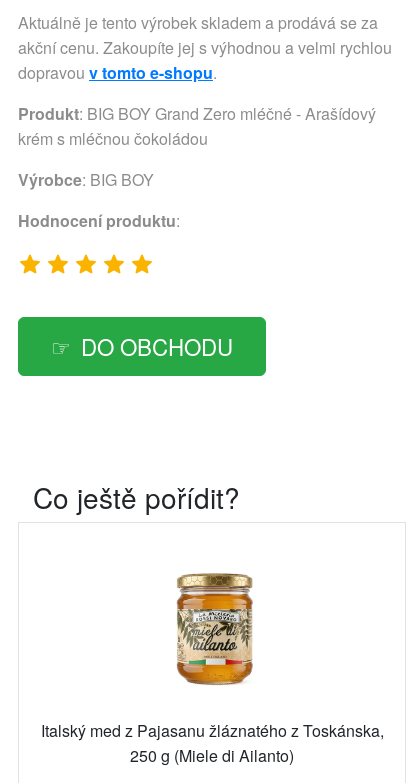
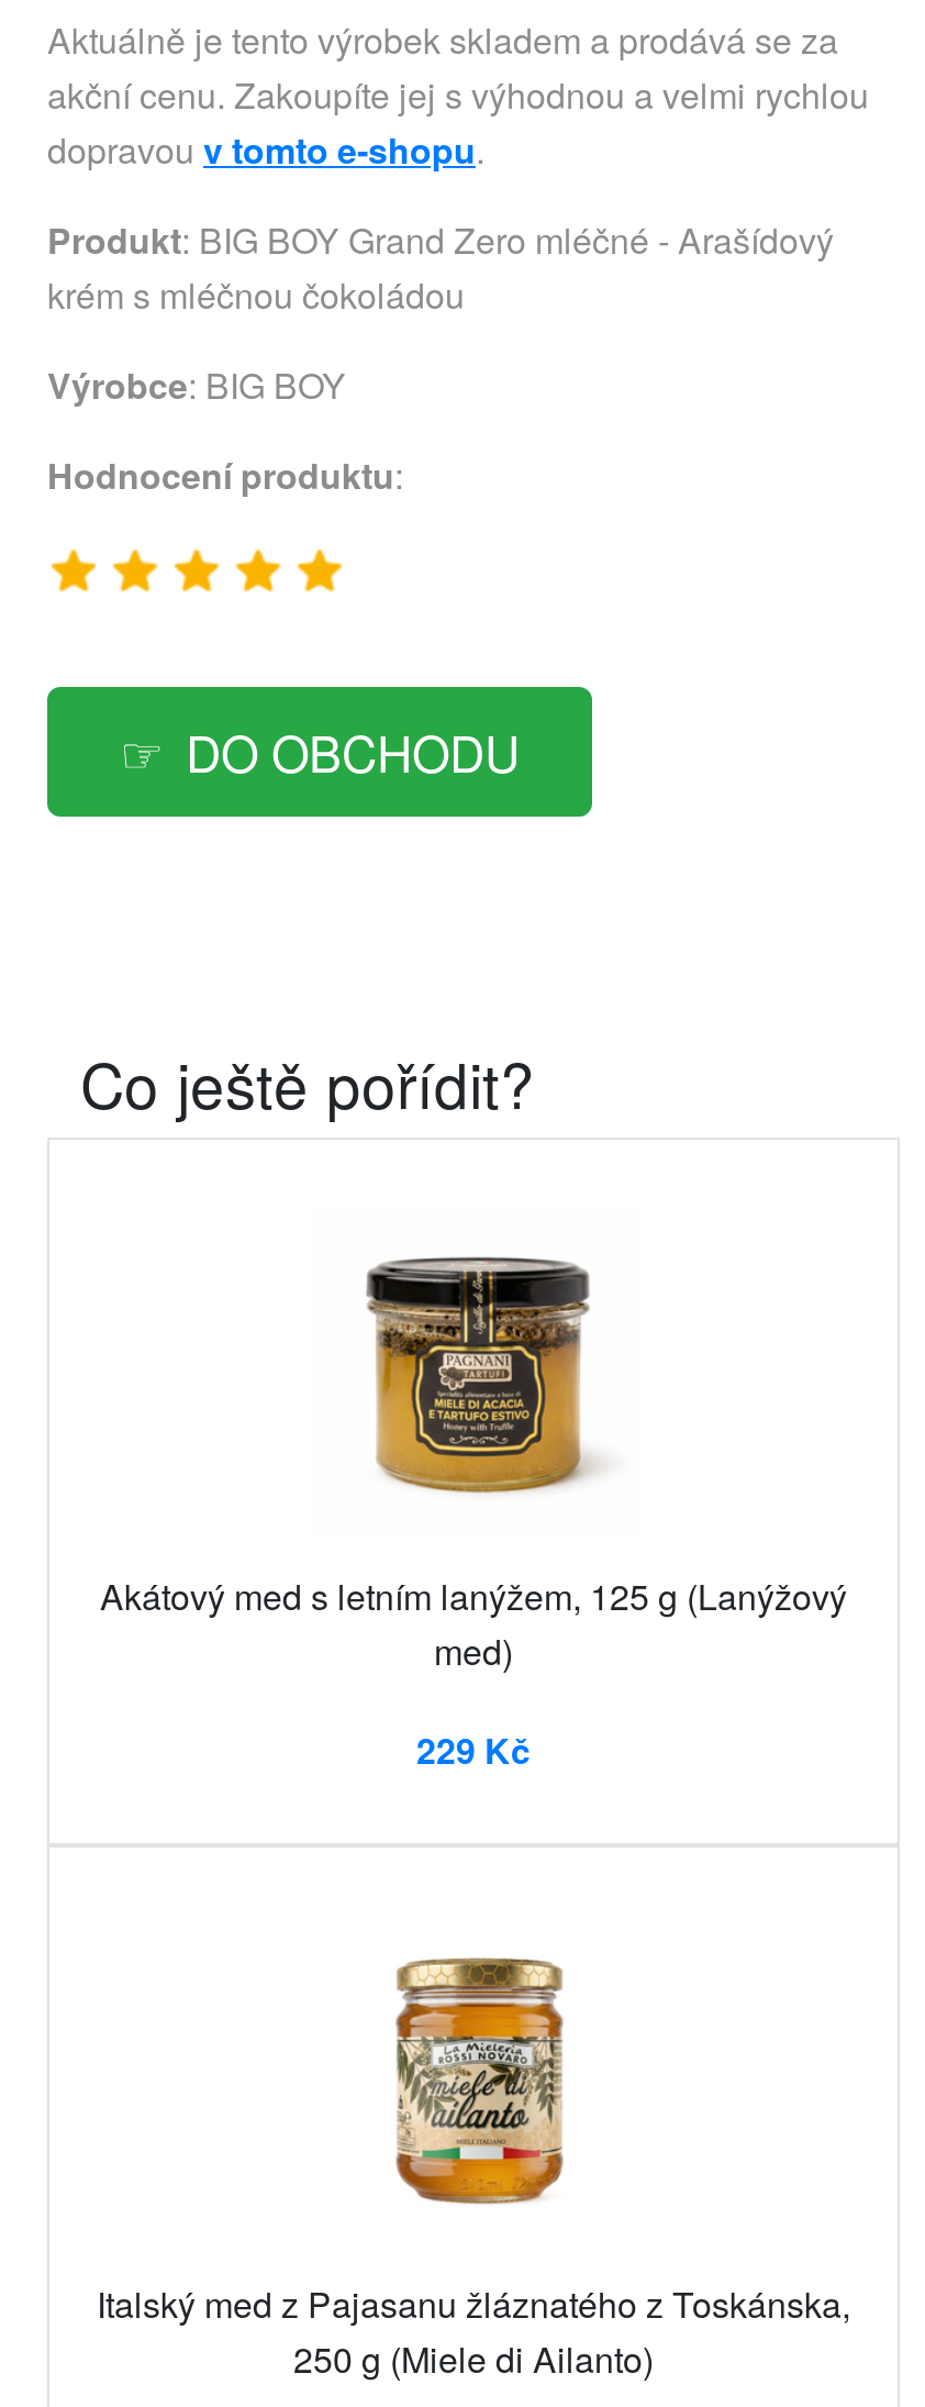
none -> [100,1254,847,1775] [image] | Akátový med s letním lanýžem, 125 g (Lanýžový | med) | 229 Kč

